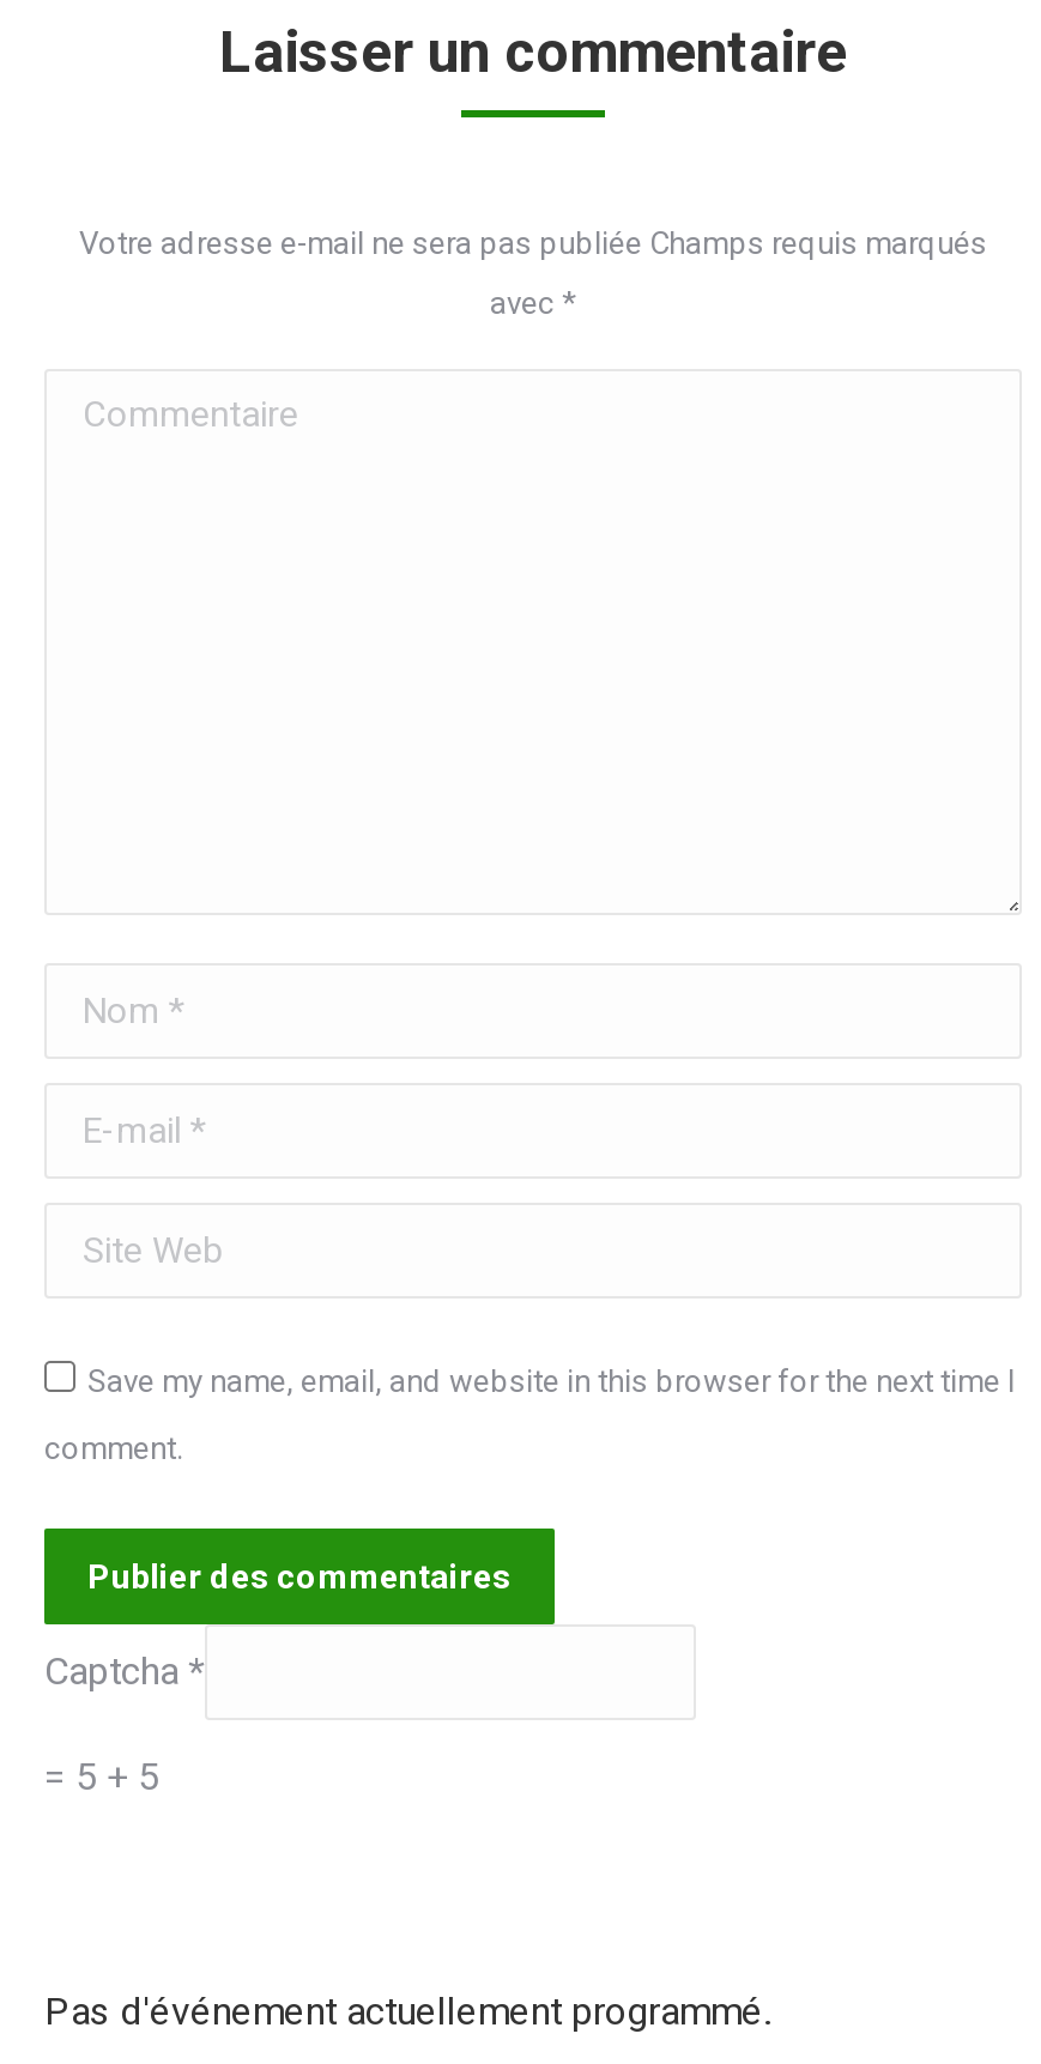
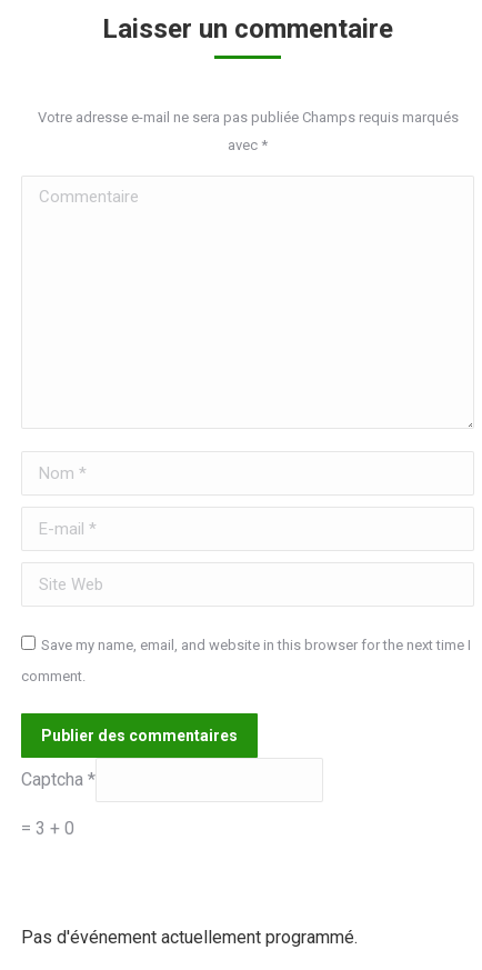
[44,1754,159,1799] = 5 + 5 -> [21,818,74,839] = 3 + 0

